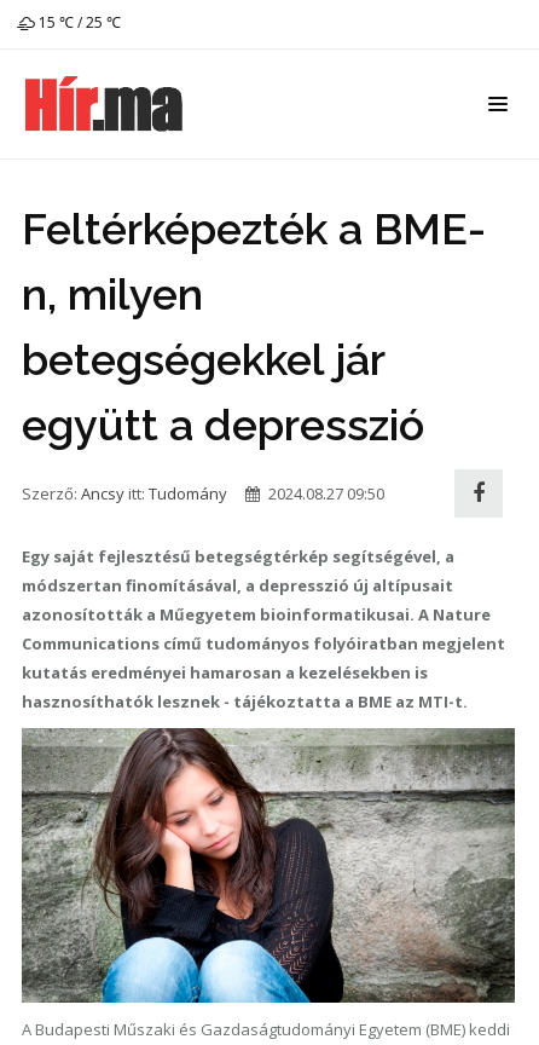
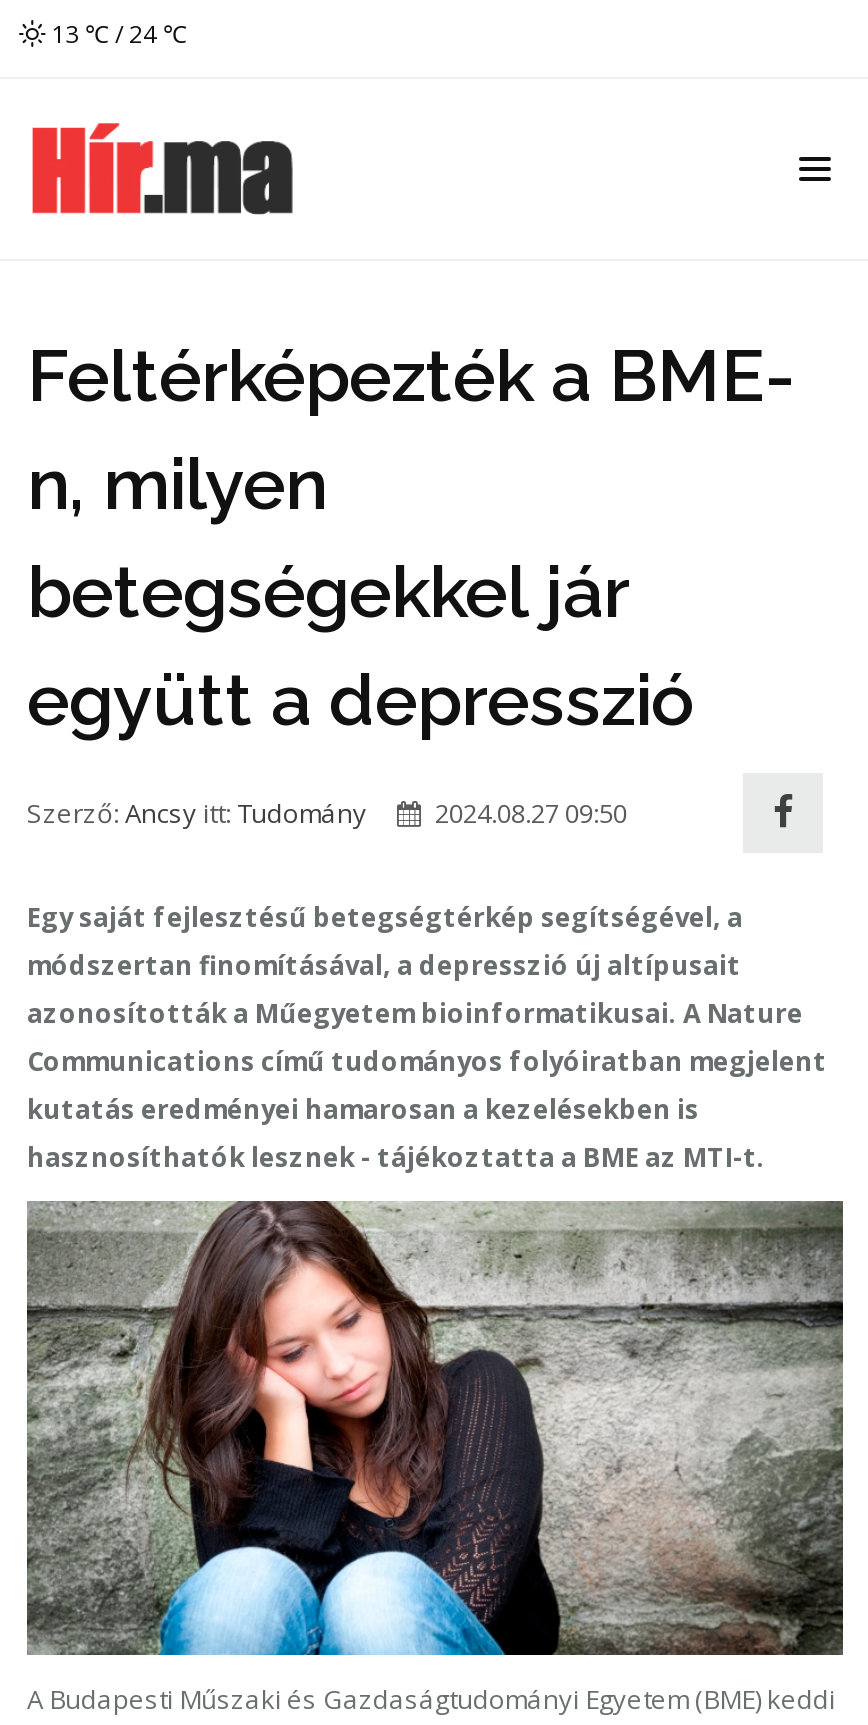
[35,12,121,33] 15 ℃ / 25 ℃ -> [45,17,187,51] 13 ℃ / 24 ℃

